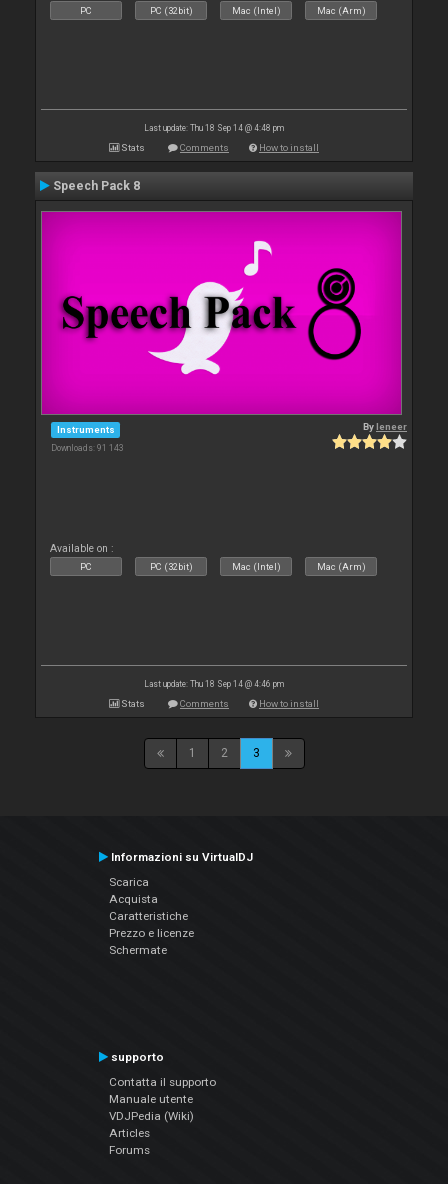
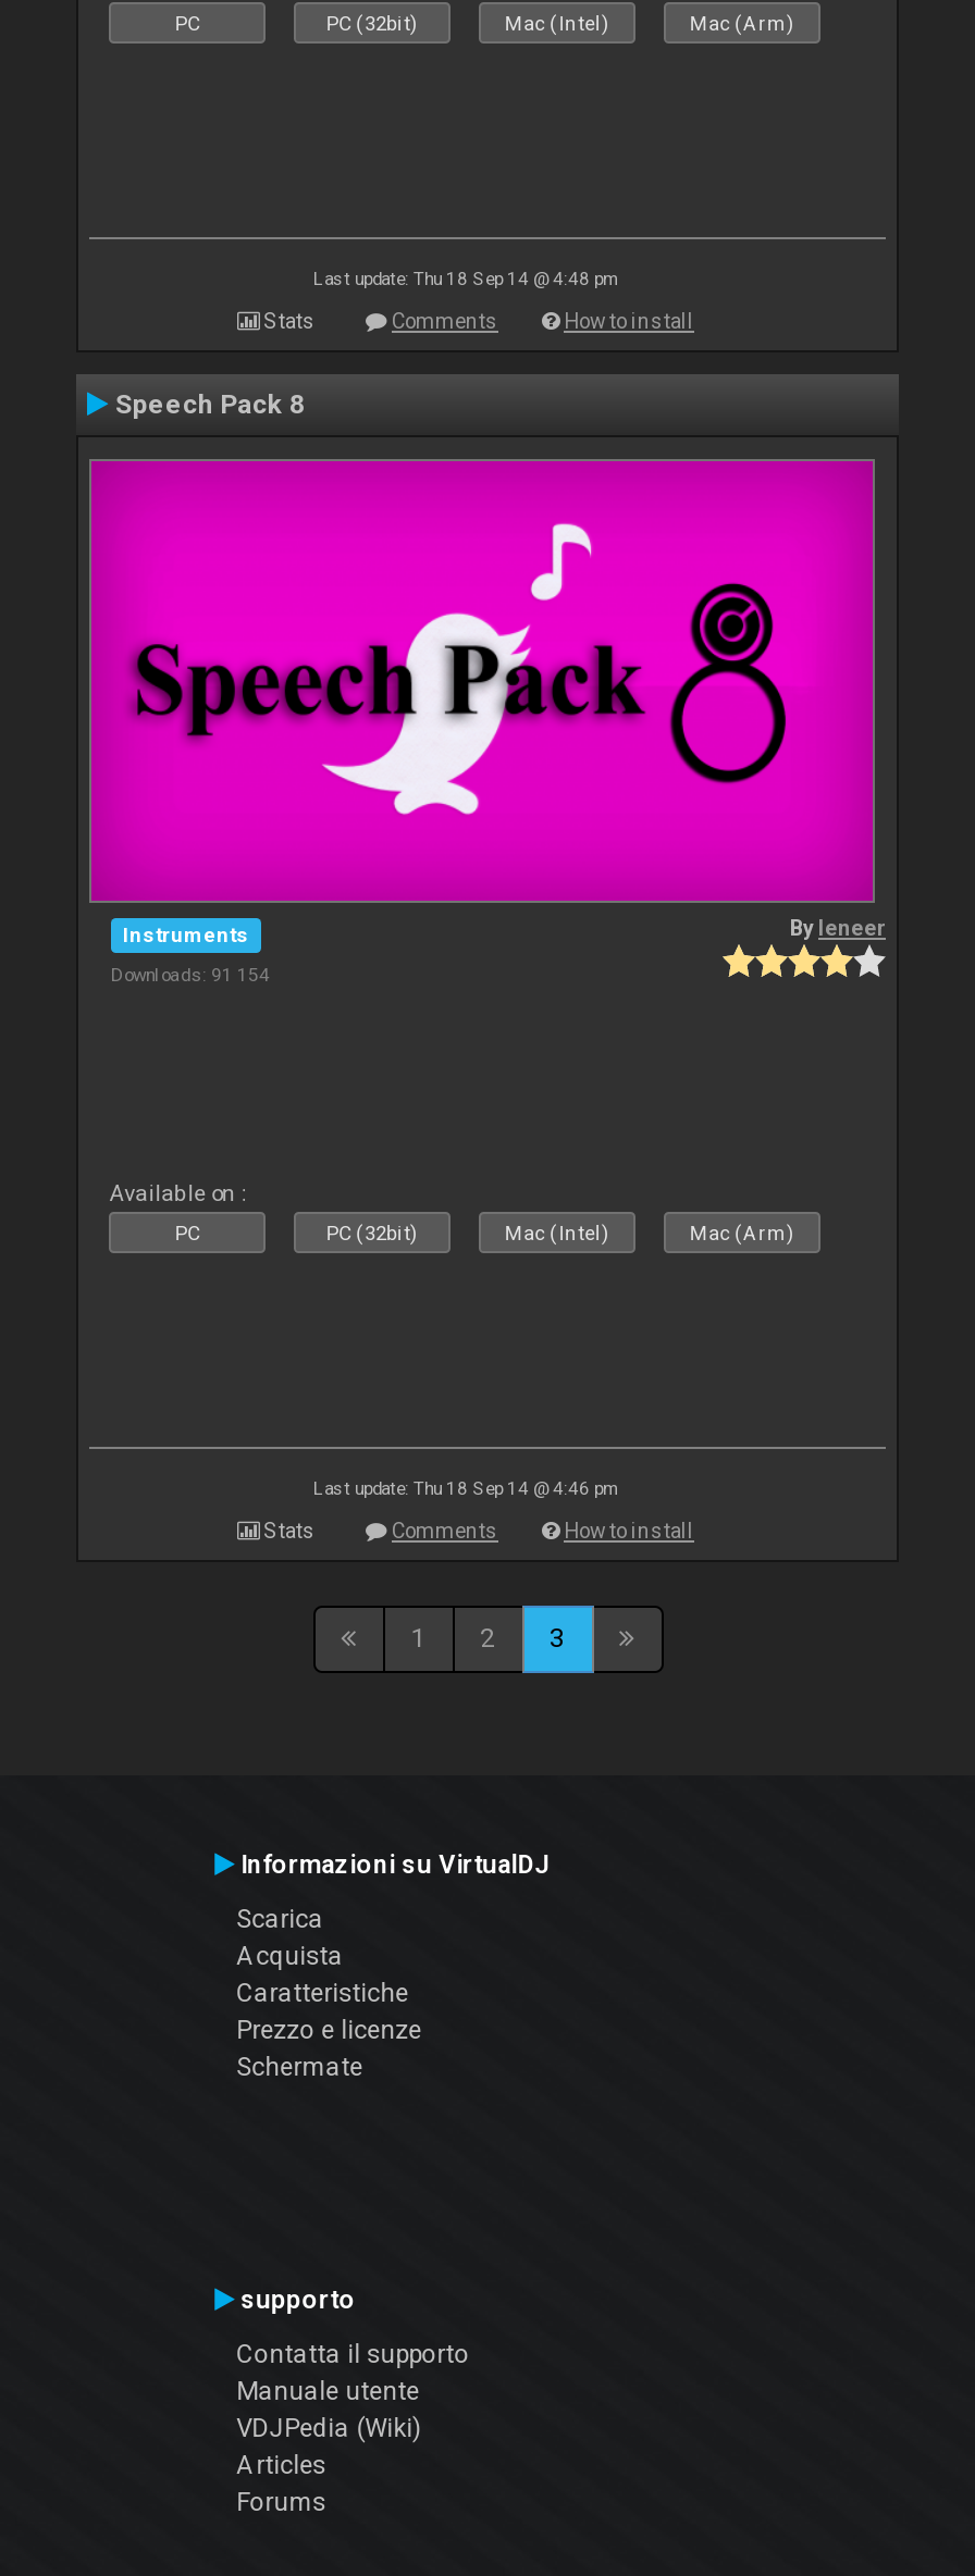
[51,443,124,453] Downloads: 91 143 -> [111,963,270,985] Downloads: 91 154

